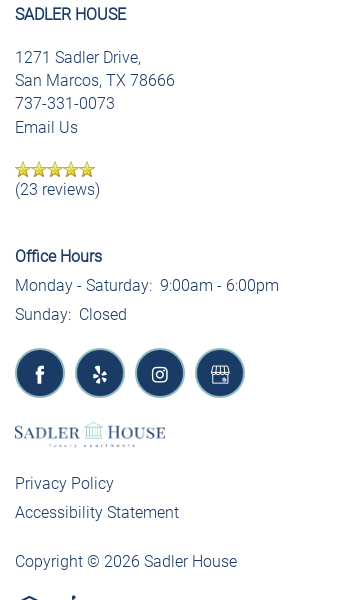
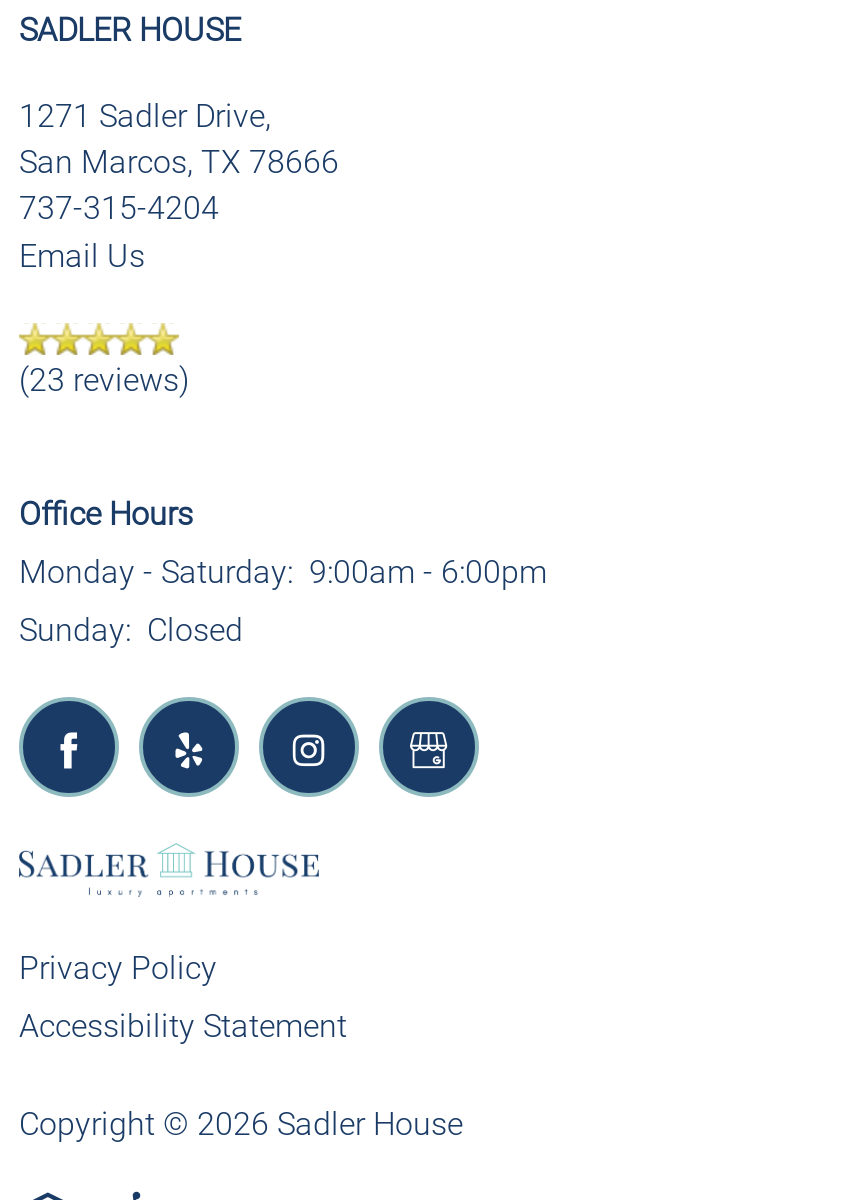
[15,92,115,113] 737-331-0073 -> [19,184,219,226] 737-315-4204

